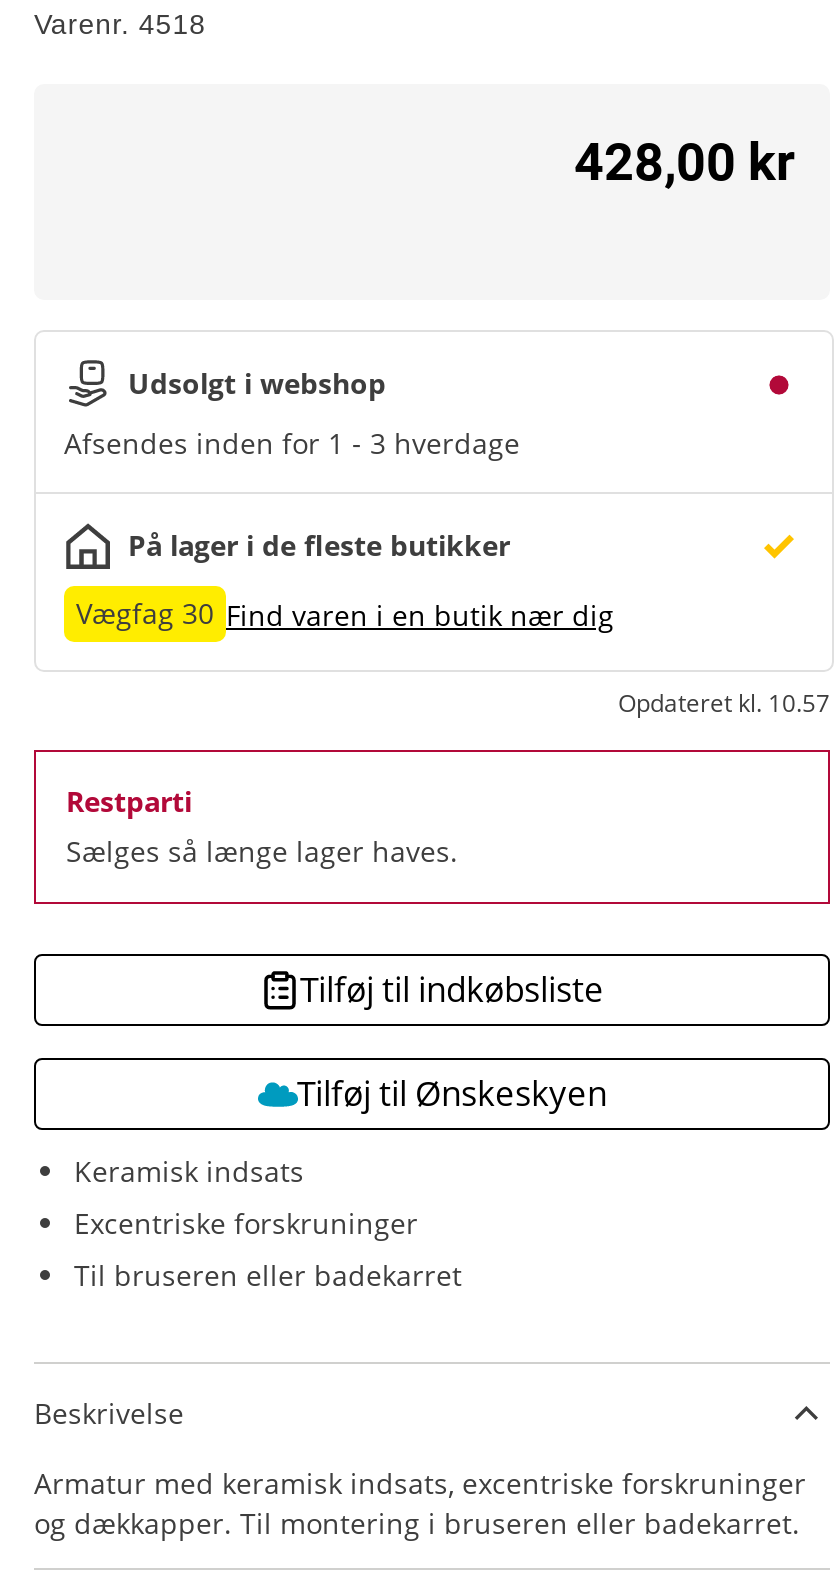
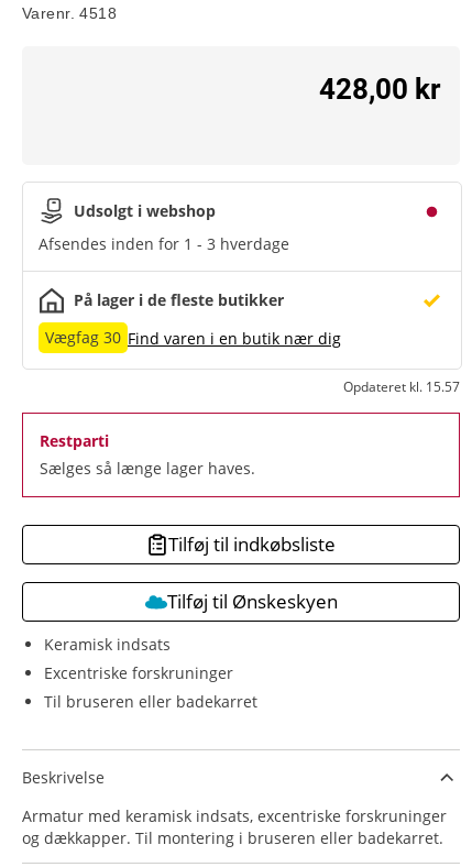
[618,686,830,720] Opdateret kl. 10.57 -> [343,377,460,396] Opdateret kl. 15.57

